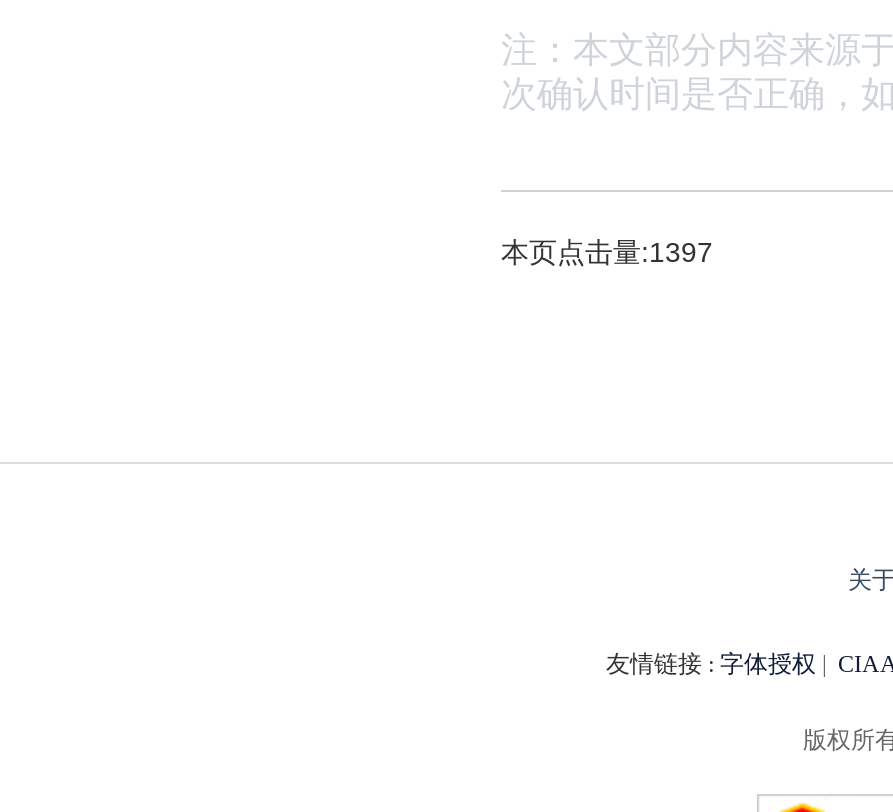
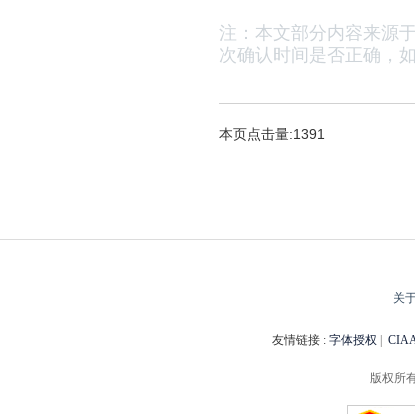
[501,236,713,268] 本页点击量:1397 -> [219,126,325,142] 本页点击量:1391

